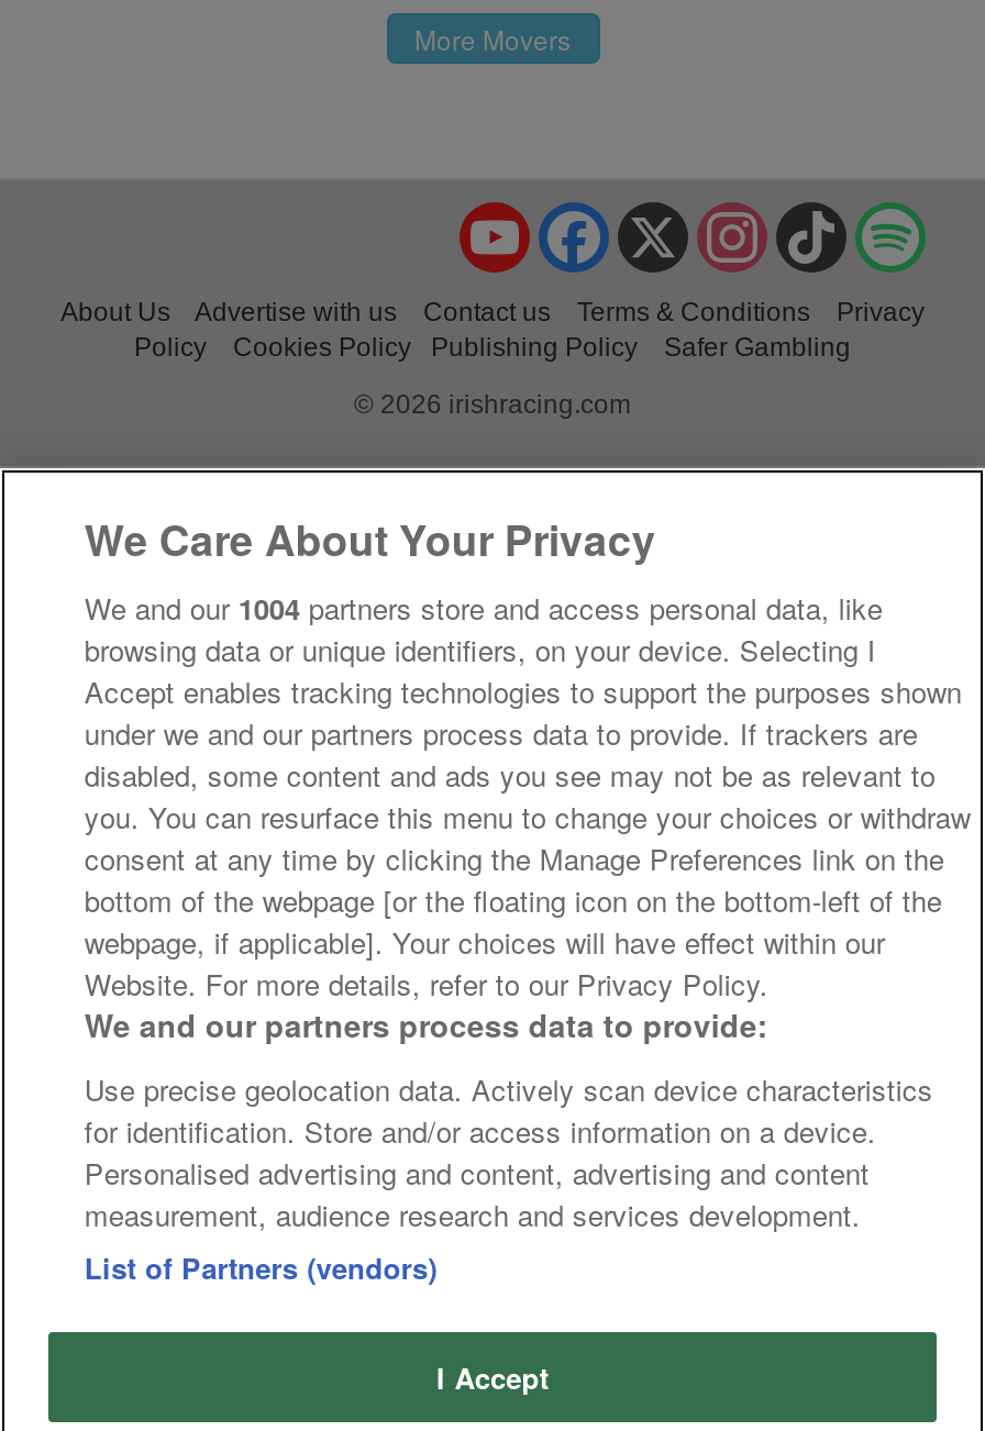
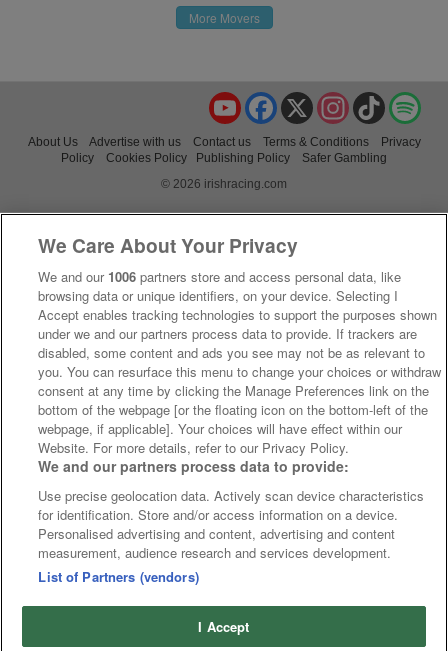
[84,587,883,629] We and our 1004 partners store and access personal data, like -> [38,267,401,286] We and our 1006 partners store and access personal data, like

